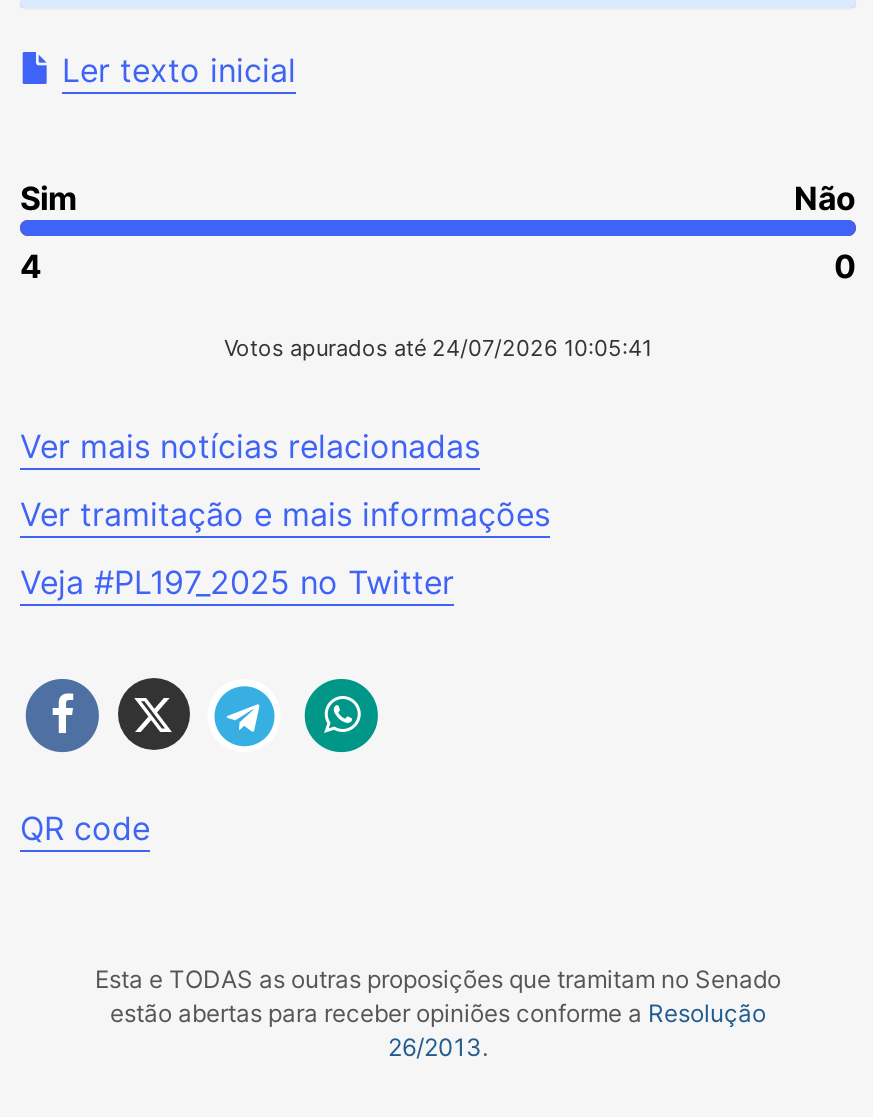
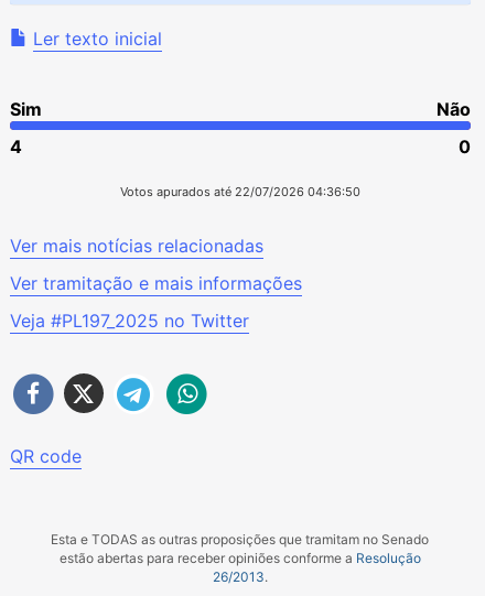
[224,334,652,362] Votos apurados até 24/07/2026 10:05:41 -> [120,184,360,199] Votos apurados até 22/07/2026 04:36:50

